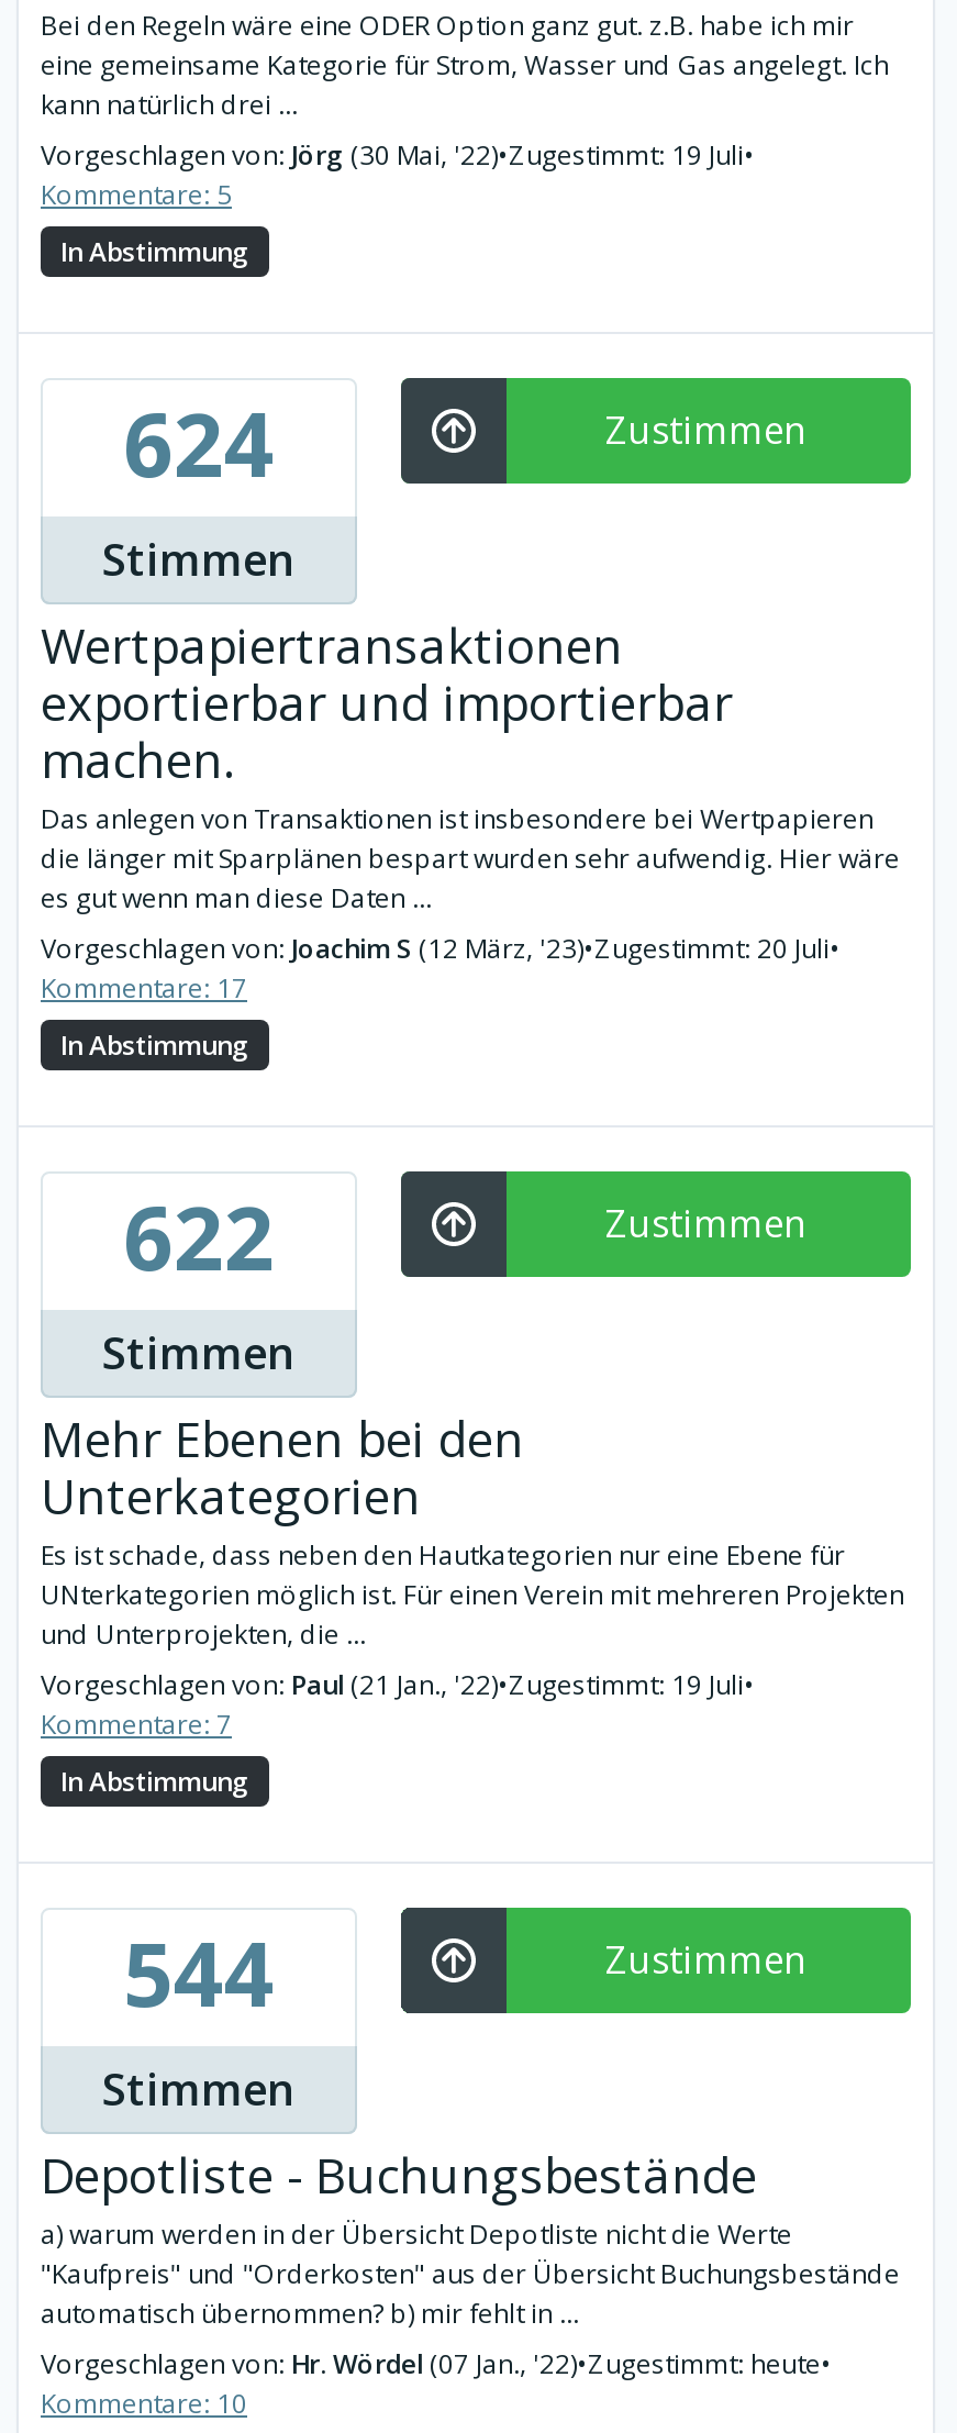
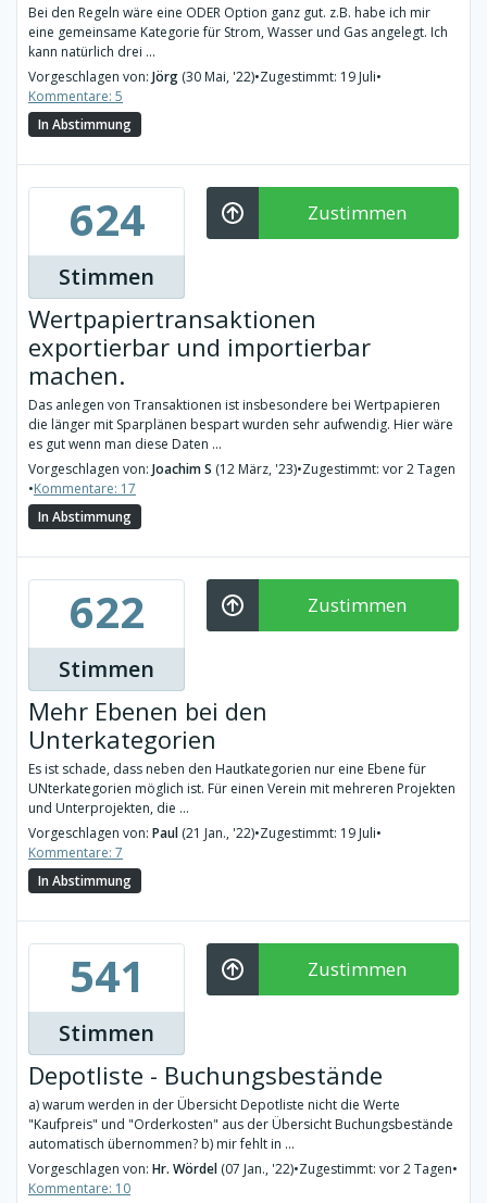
[41,930,841,1007] Vorgeschlagen von: Joachim S (12 März, '23)•Zugestimmt: 20 Juli• | Kommentare: 17 -> [28,460,455,498] Vorgeschlagen von: Joachim S (12 März, '23)•Zugestimmt: vor 2 Tagen | •Kommentare: 17
[123,1912,275,2033] 544 -> [69,945,144,1005] 541
[41,2345,832,2382] Vorgeschlagen von: Hr. Wördel (07 Jan., '22)•Zugestimmt: heute• -> [28,1160,458,1178] Vorgeschlagen von: Hr. Wördel (07 Jan., '22)•Zugestimmt: vor 2 Tagen•

